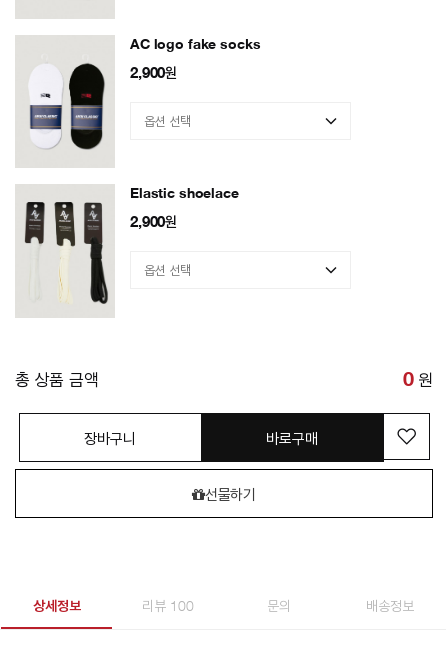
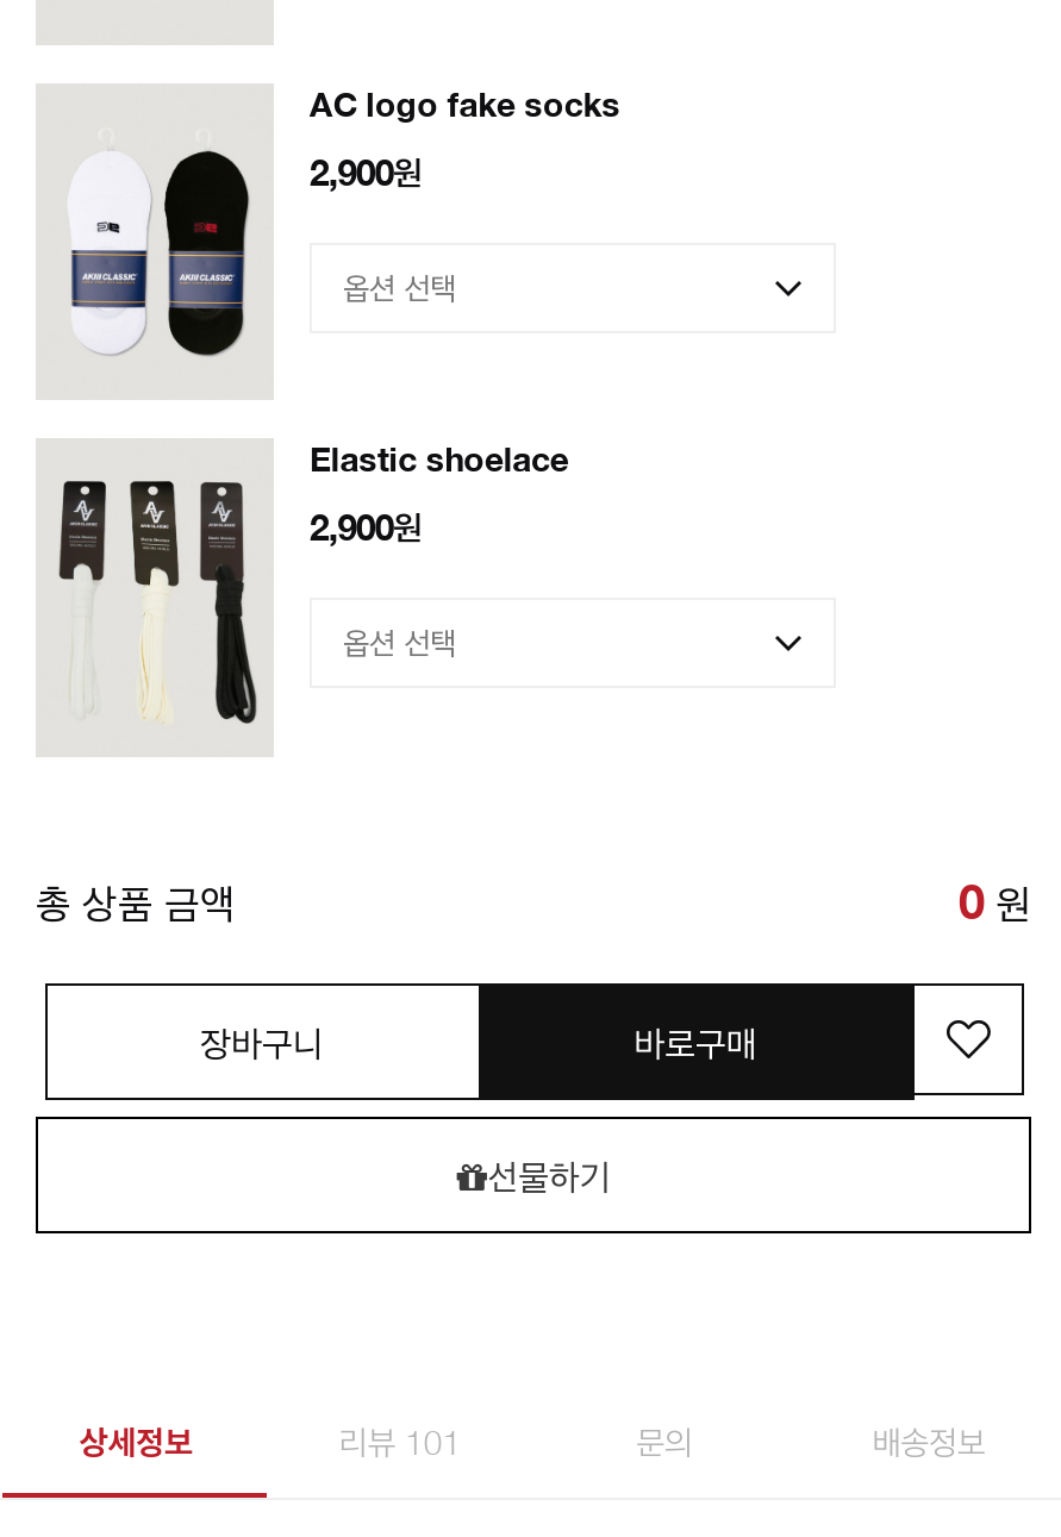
[142,597,194,614] 리뷰 100 -> [339,1421,461,1461] 리뷰 101

